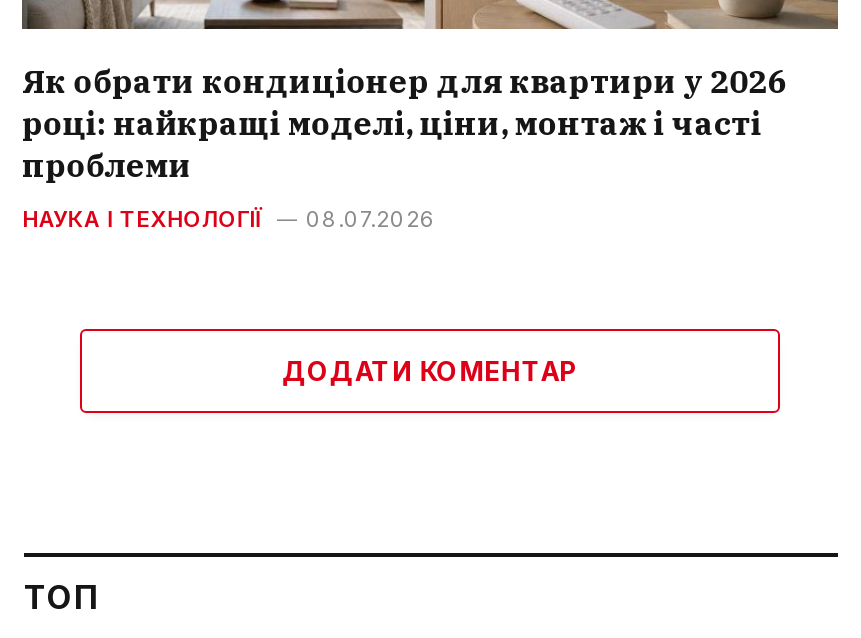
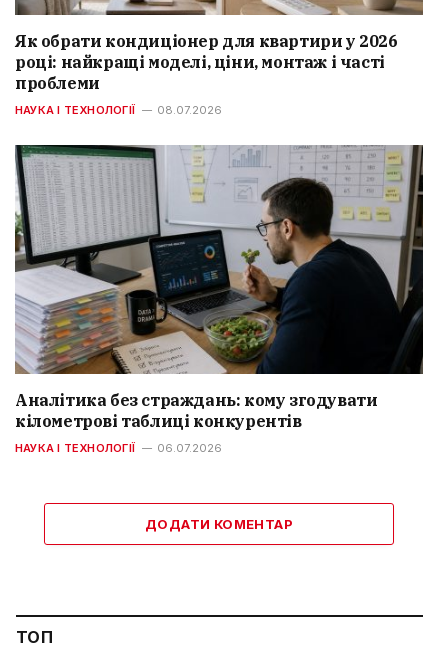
none -> [14,144,424,455] [image] | Аналітика без страждань: кому згодувати | кілометрові таблиці конкурентів | НАУКА І ТЕХНОЛОГІЇ | 06.07.2026

